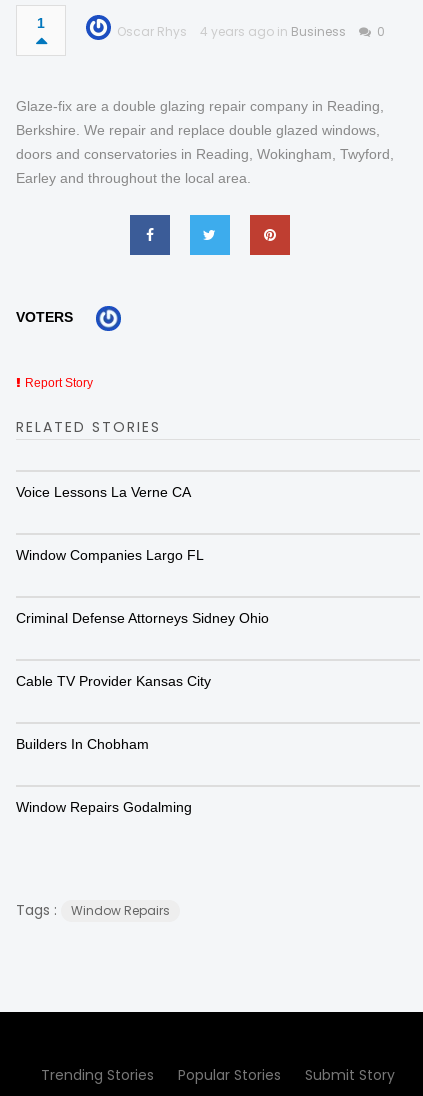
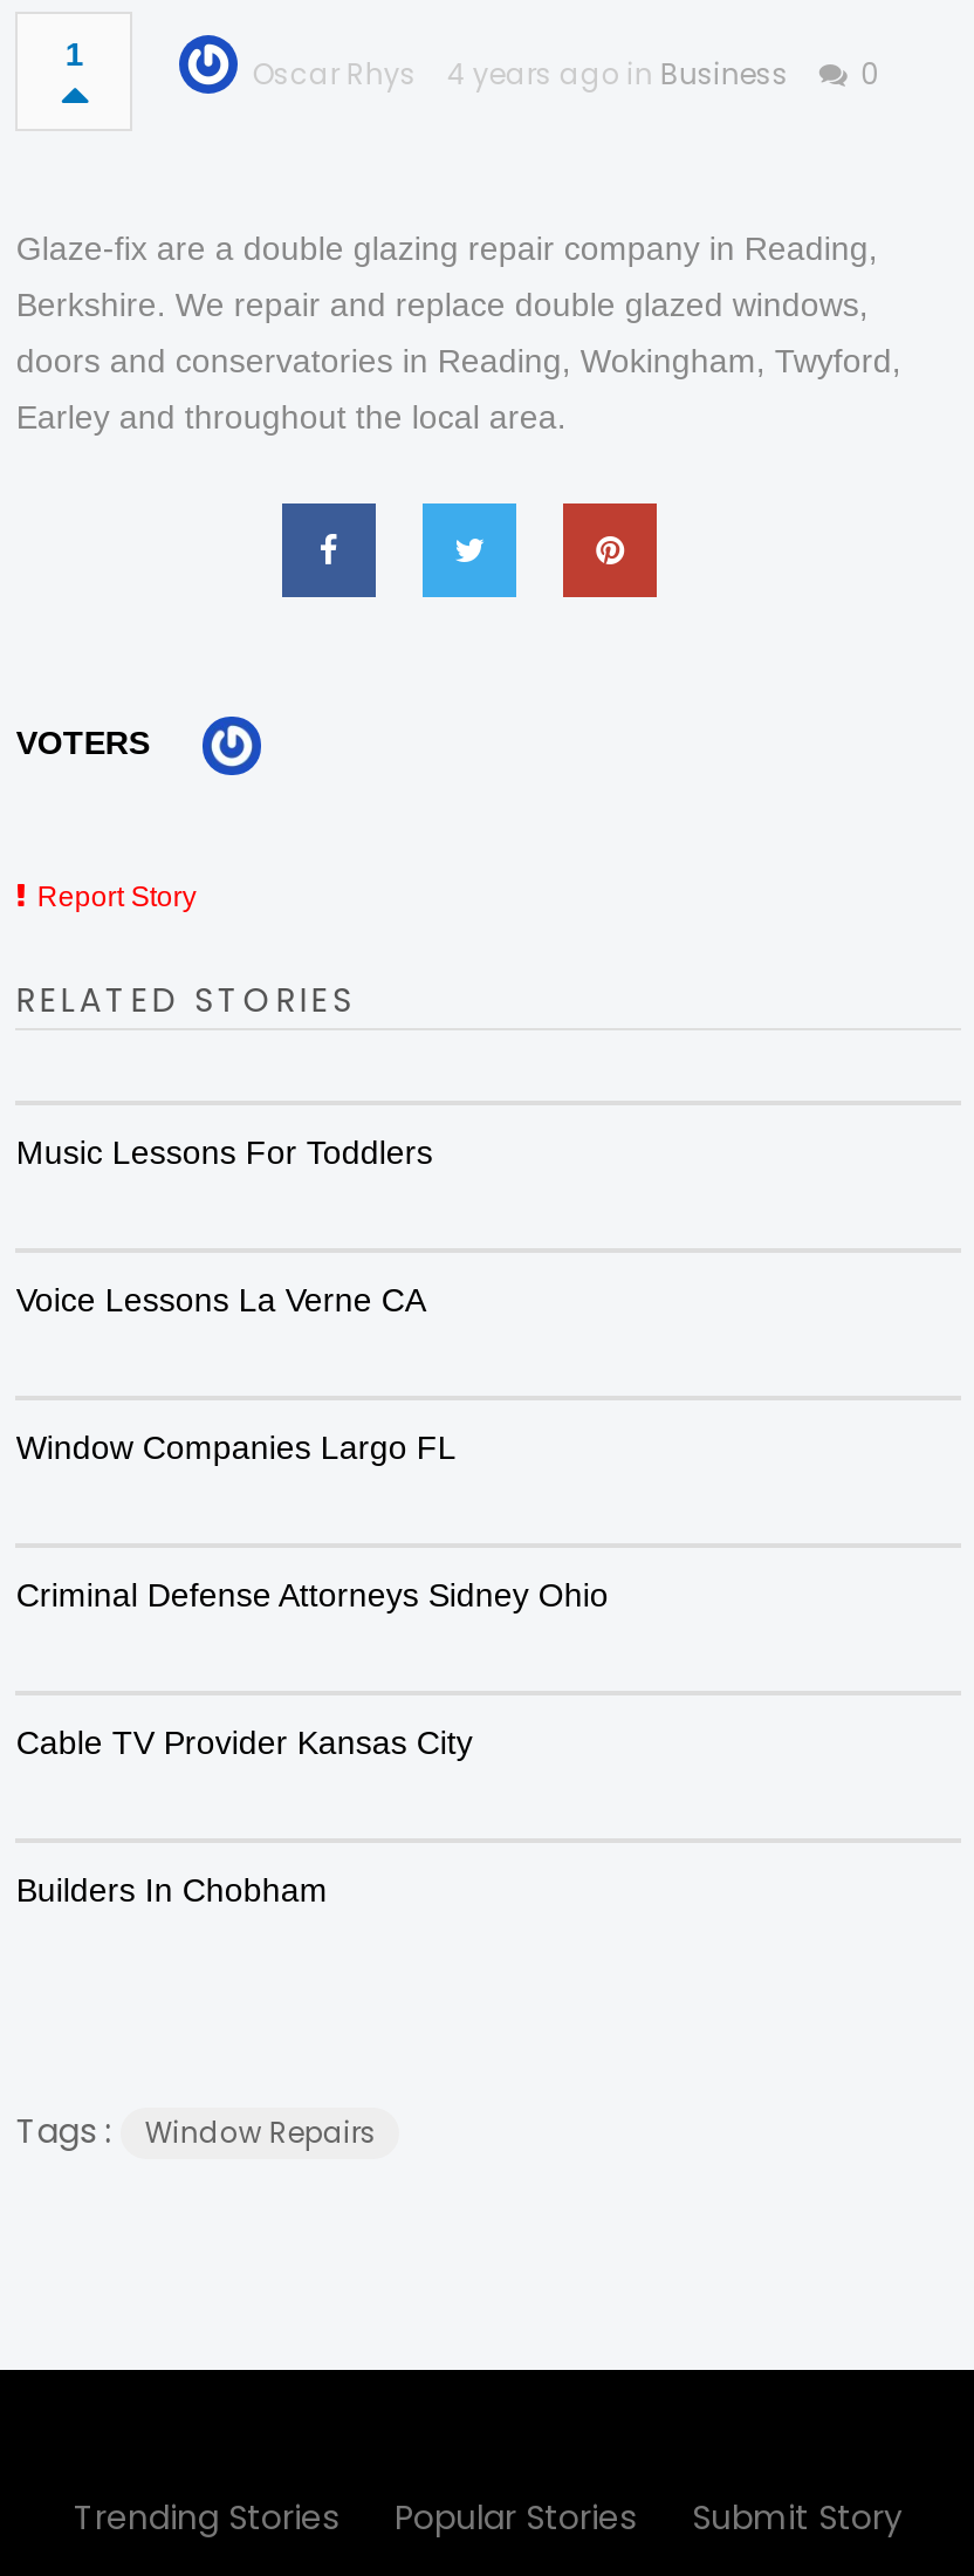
none -> [16,1133,433,1170] Music Lessons For Toddlers
moved [16,484,269,752] -> [16,1281,609,1908]: Voice Lessons La Verne CA | Window Companies Largo FL | Criminal Defense Attorneys Sidney Ohio | Cable TV Provider Kansas City | Builders In Chobham
[16,799,192,815] Window Repairs Godalming -> none

